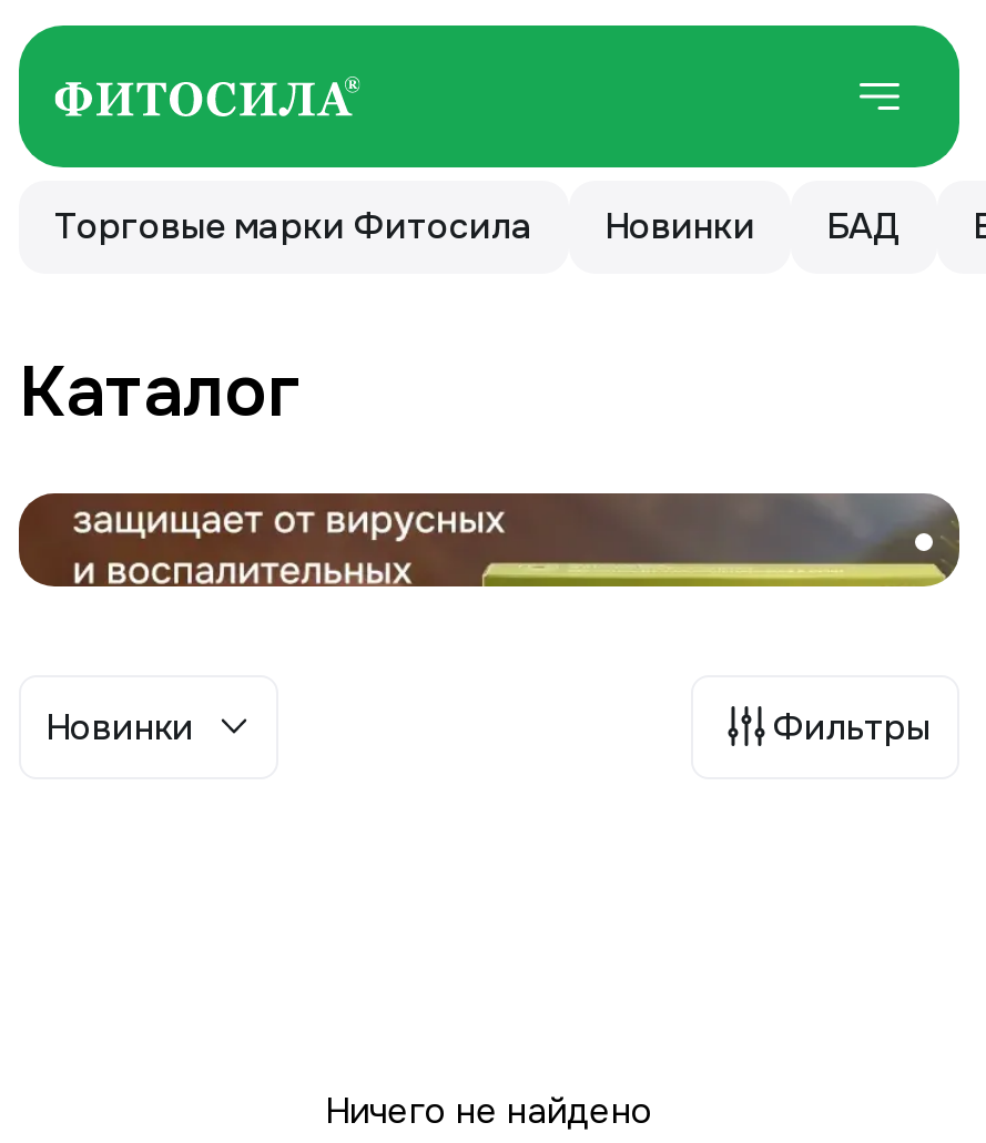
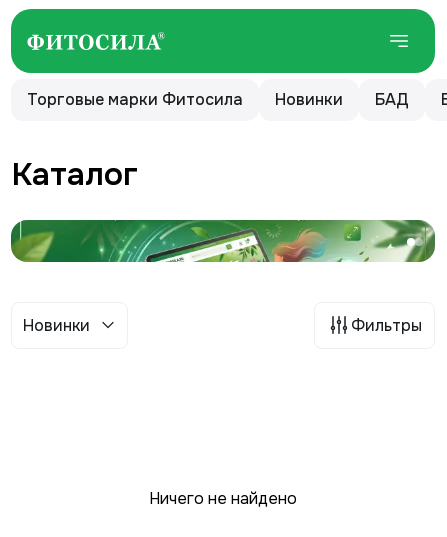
[19,493,957,589] [image] -> [11,220,434,263] [image]

